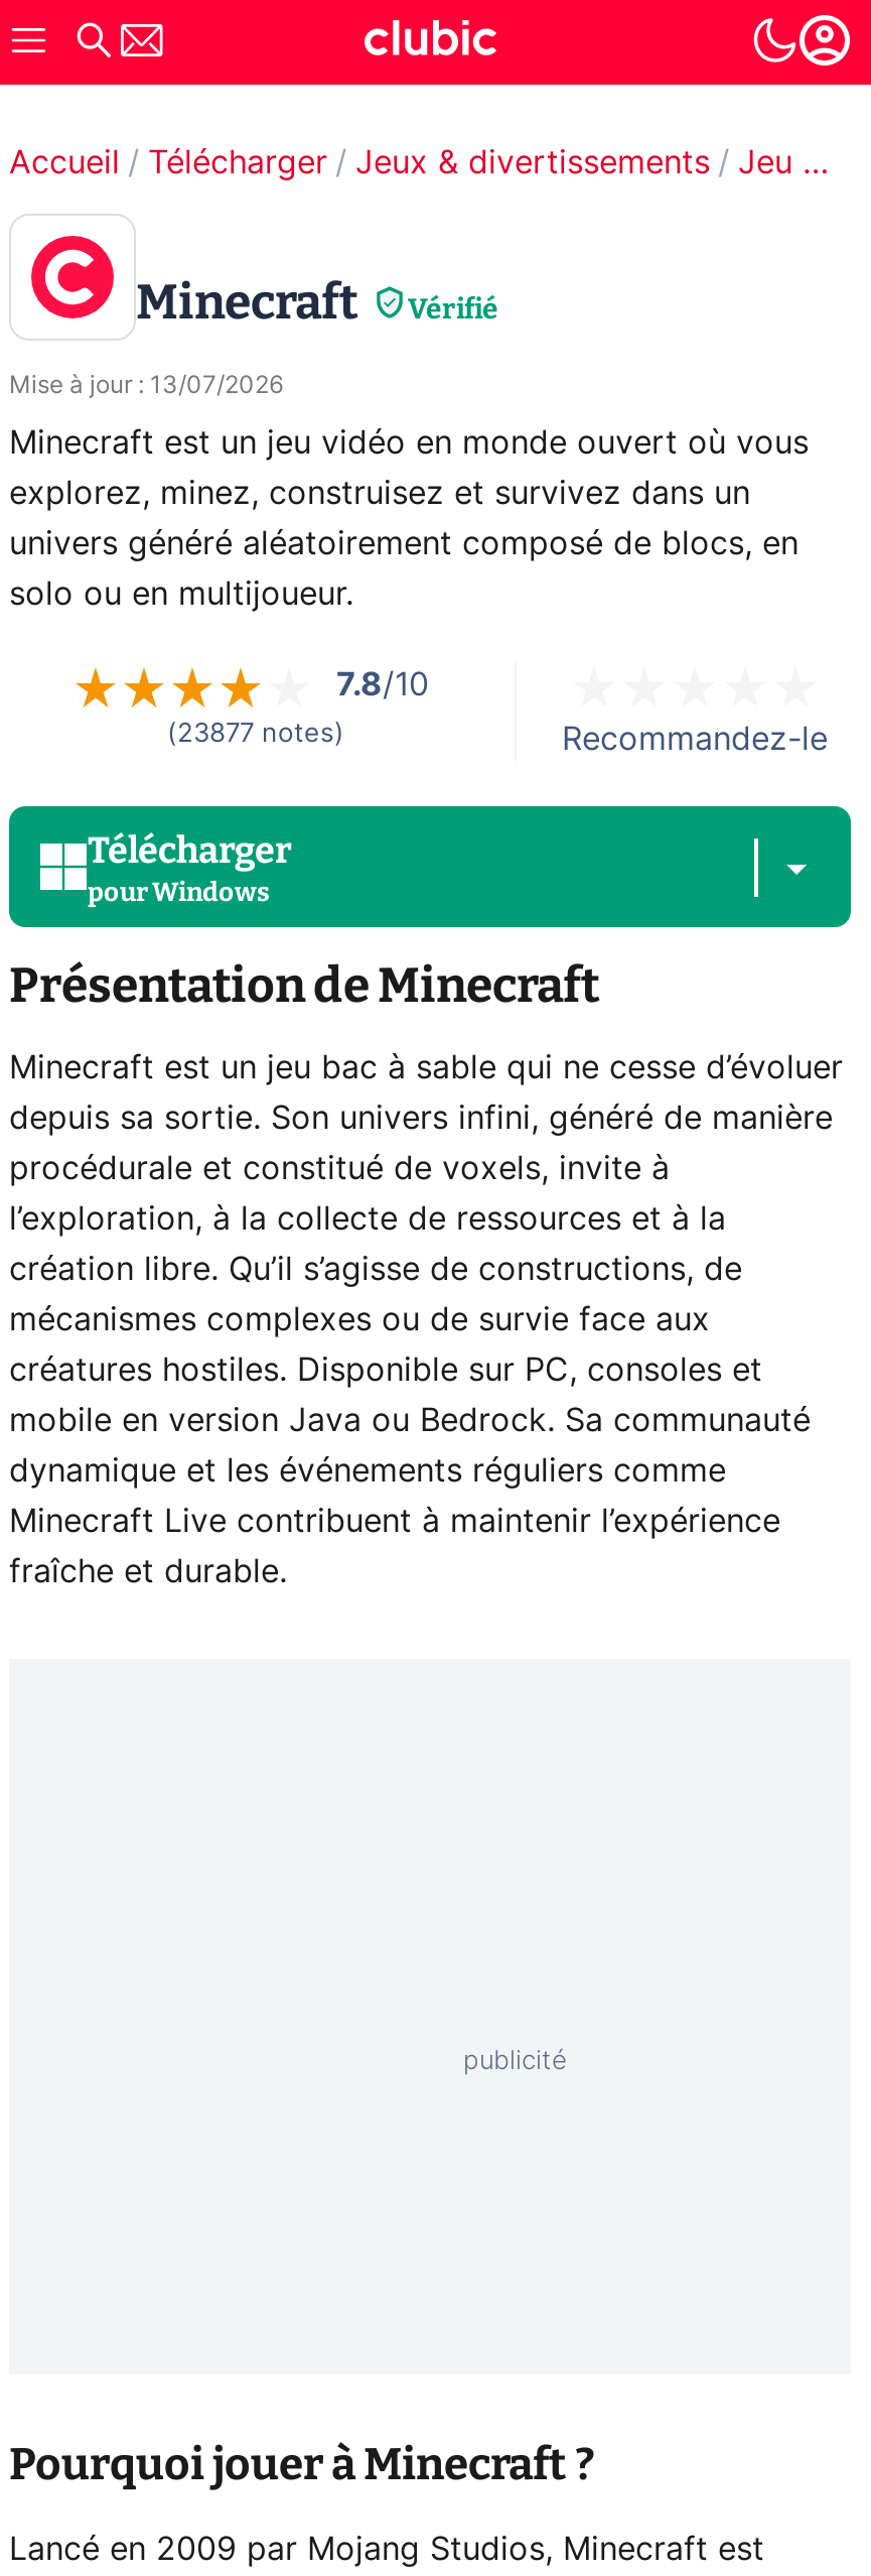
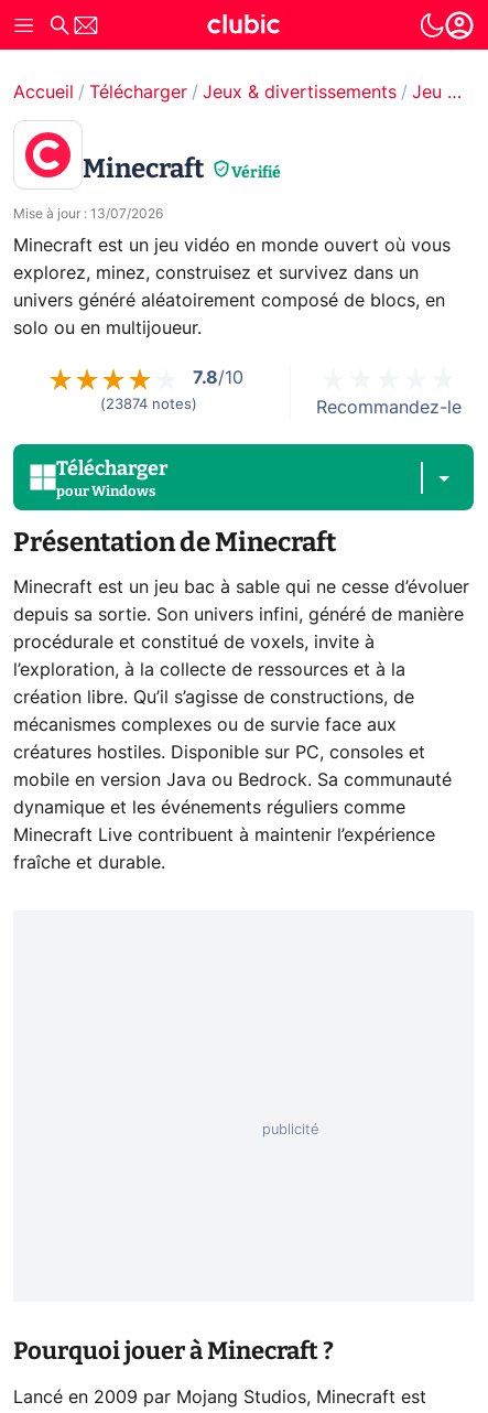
[167,721,344,747] (23877 notes) -> [100,397,197,412] (23874 notes)

